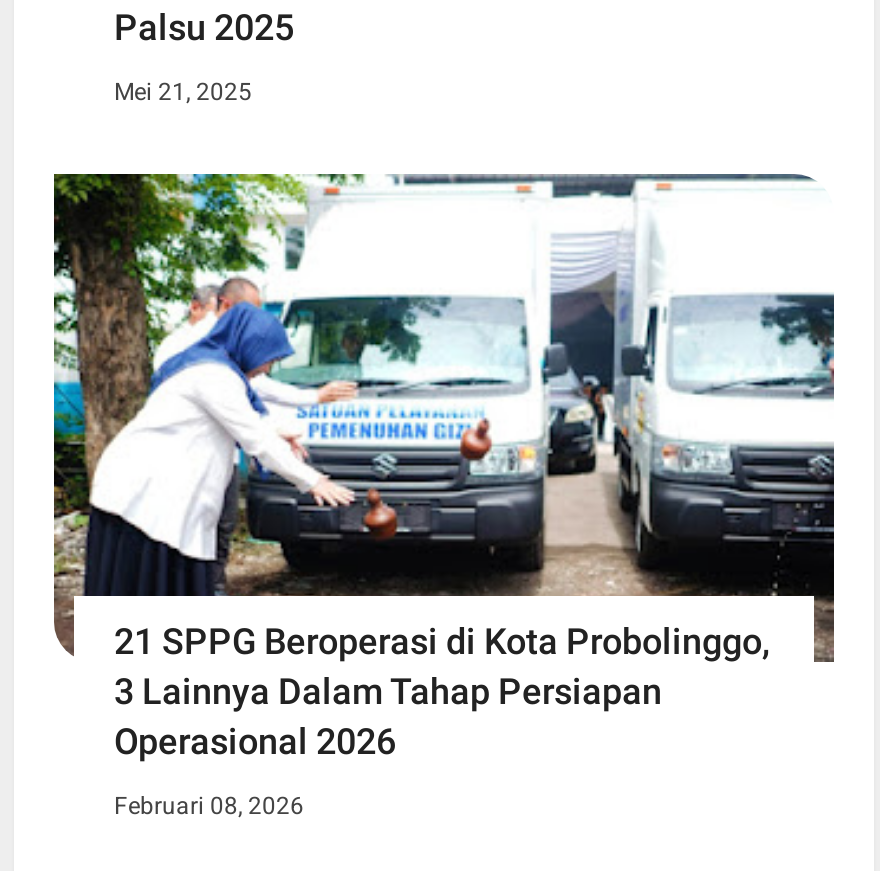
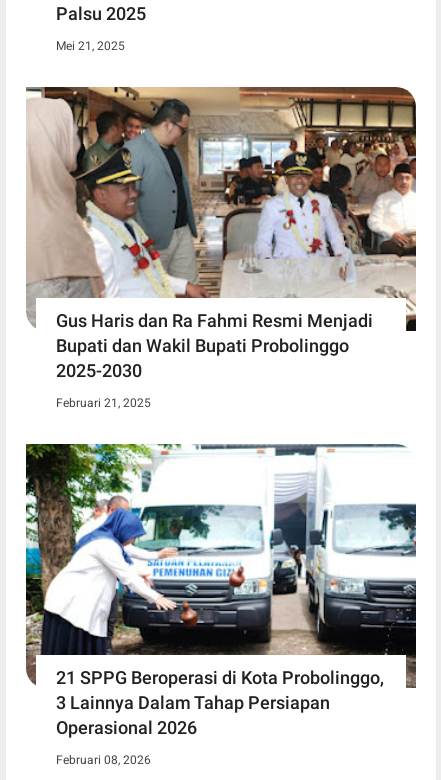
none -> [26,86,417,410] [image] | Gus Haris dan Ra Fahmi Resmi Menjadi | Bupati dan Wakil Bupati Probolinggo | 2025-2030 | Februari 21, 2025

